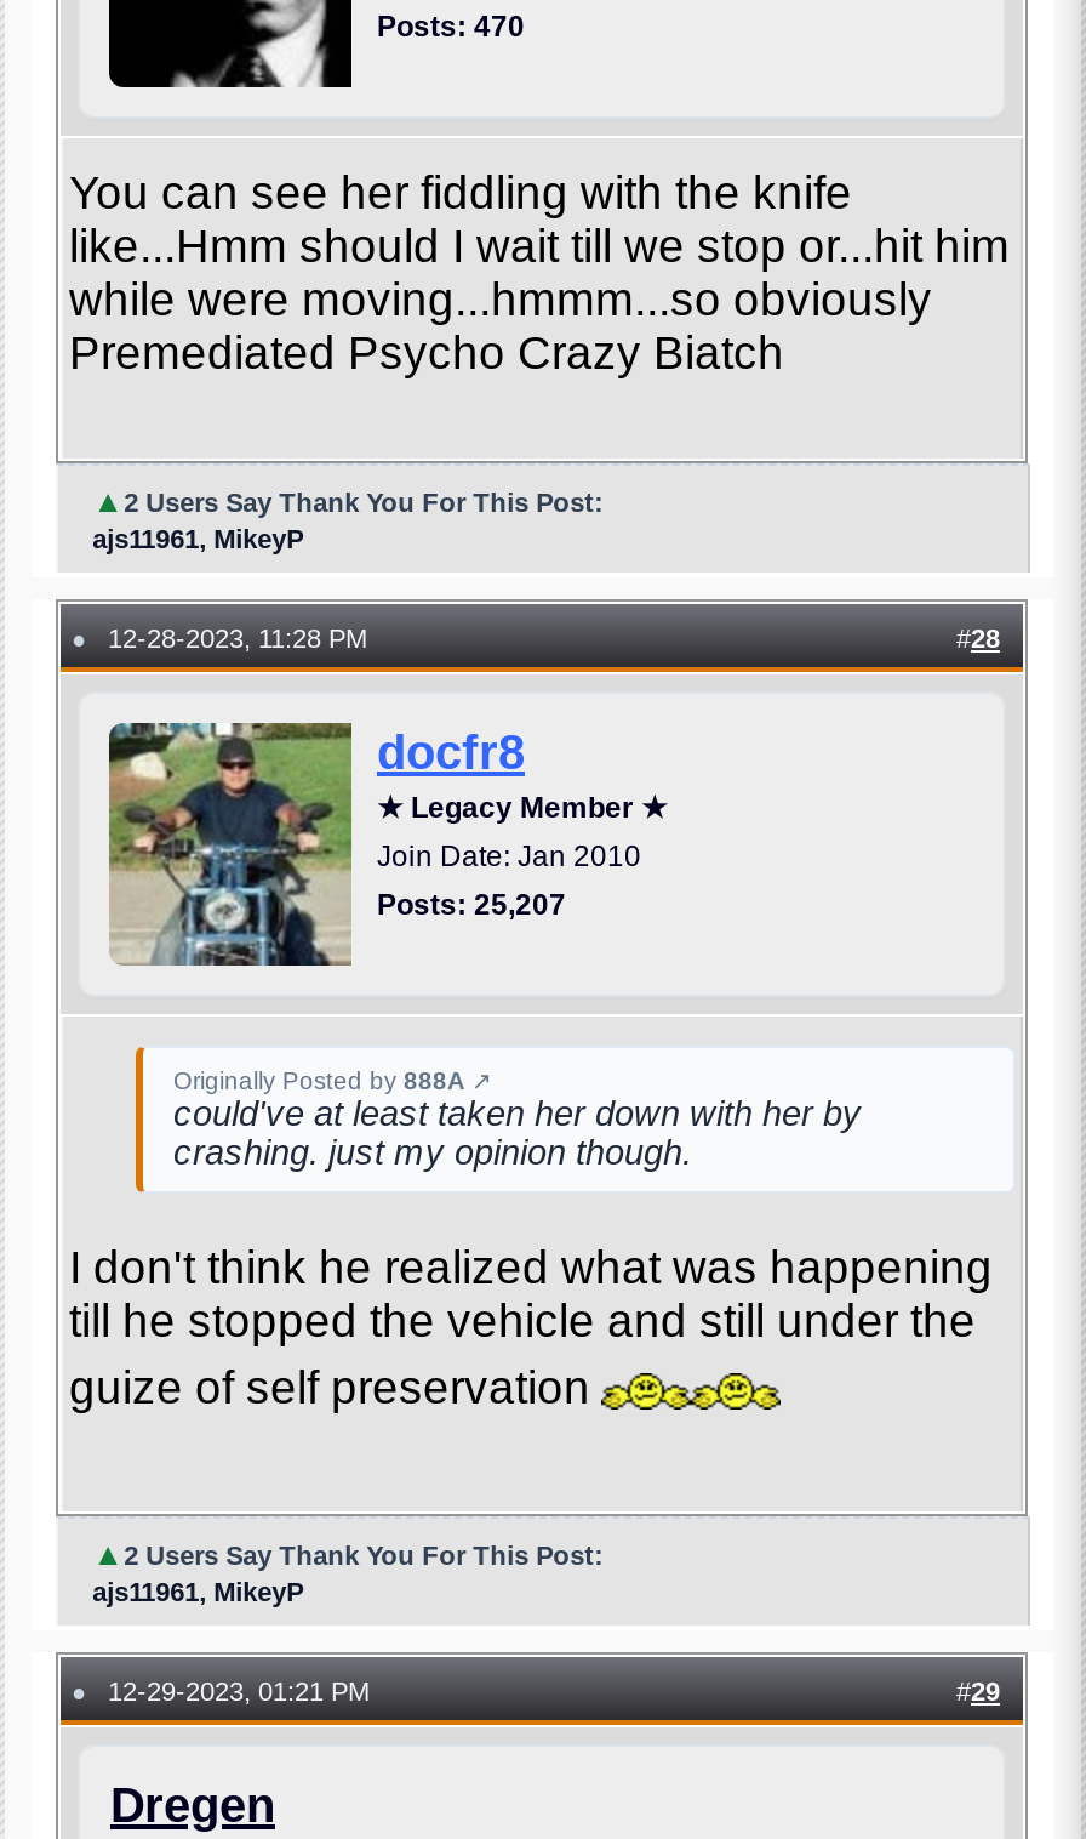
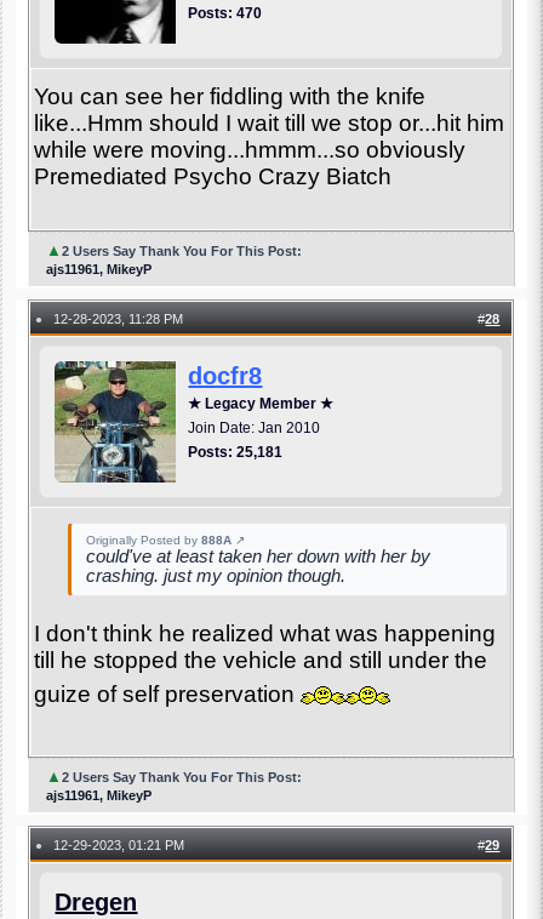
[377,887,566,921] Posts: 25,207 -> [188,443,283,460] Posts: 25,181

